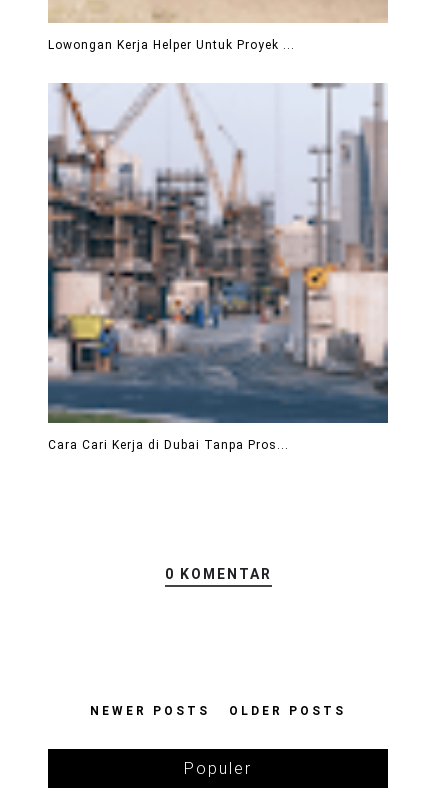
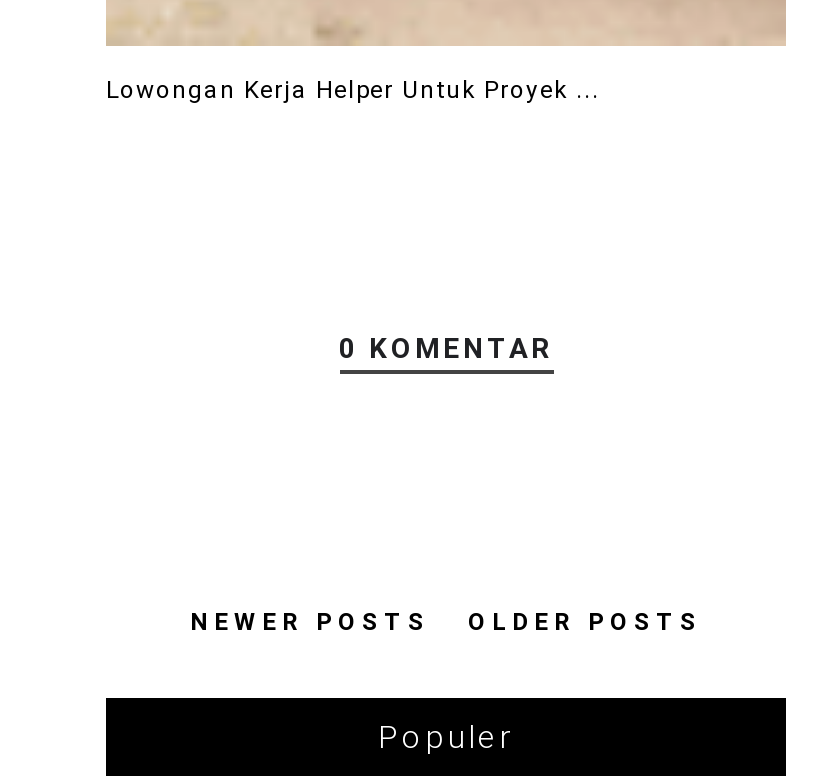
[47,82,389,452] [image] | Cara Cari Kerja di Dubai Tanpa Pros... -> none

